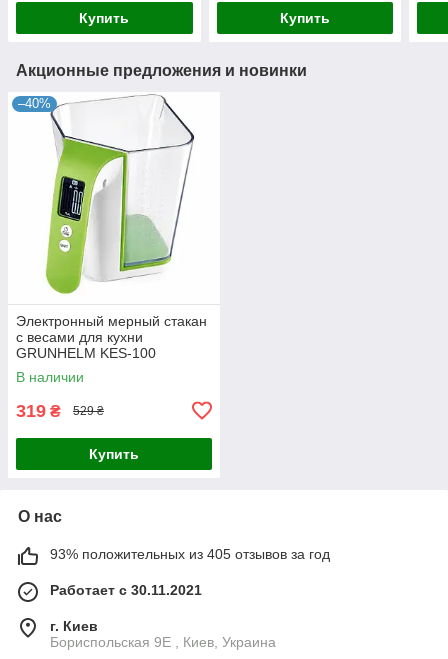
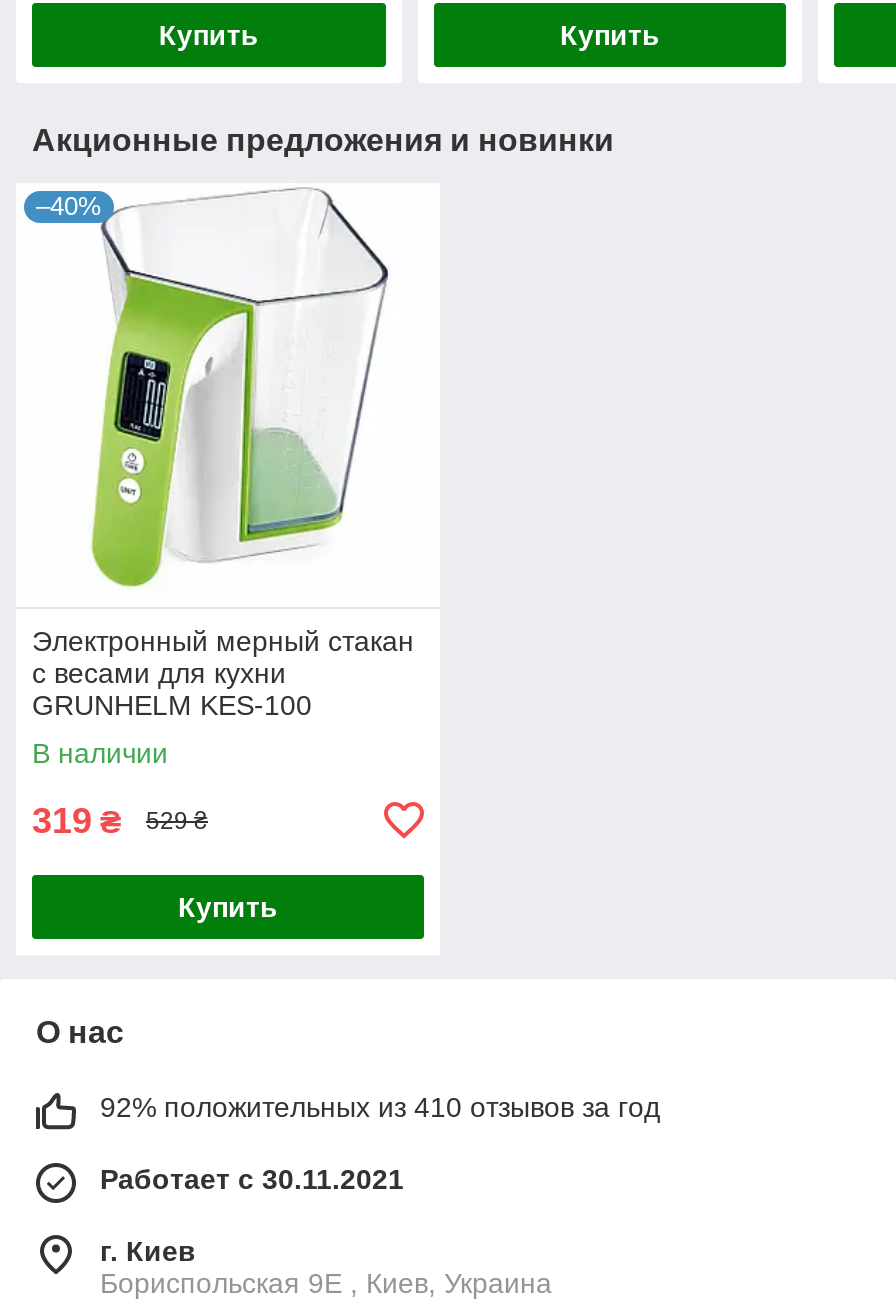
[50,546,330,562] 93% положительных из 405 отзывов за год -> [100,1091,660,1123] 92% положительных из 410 отзывов за год

